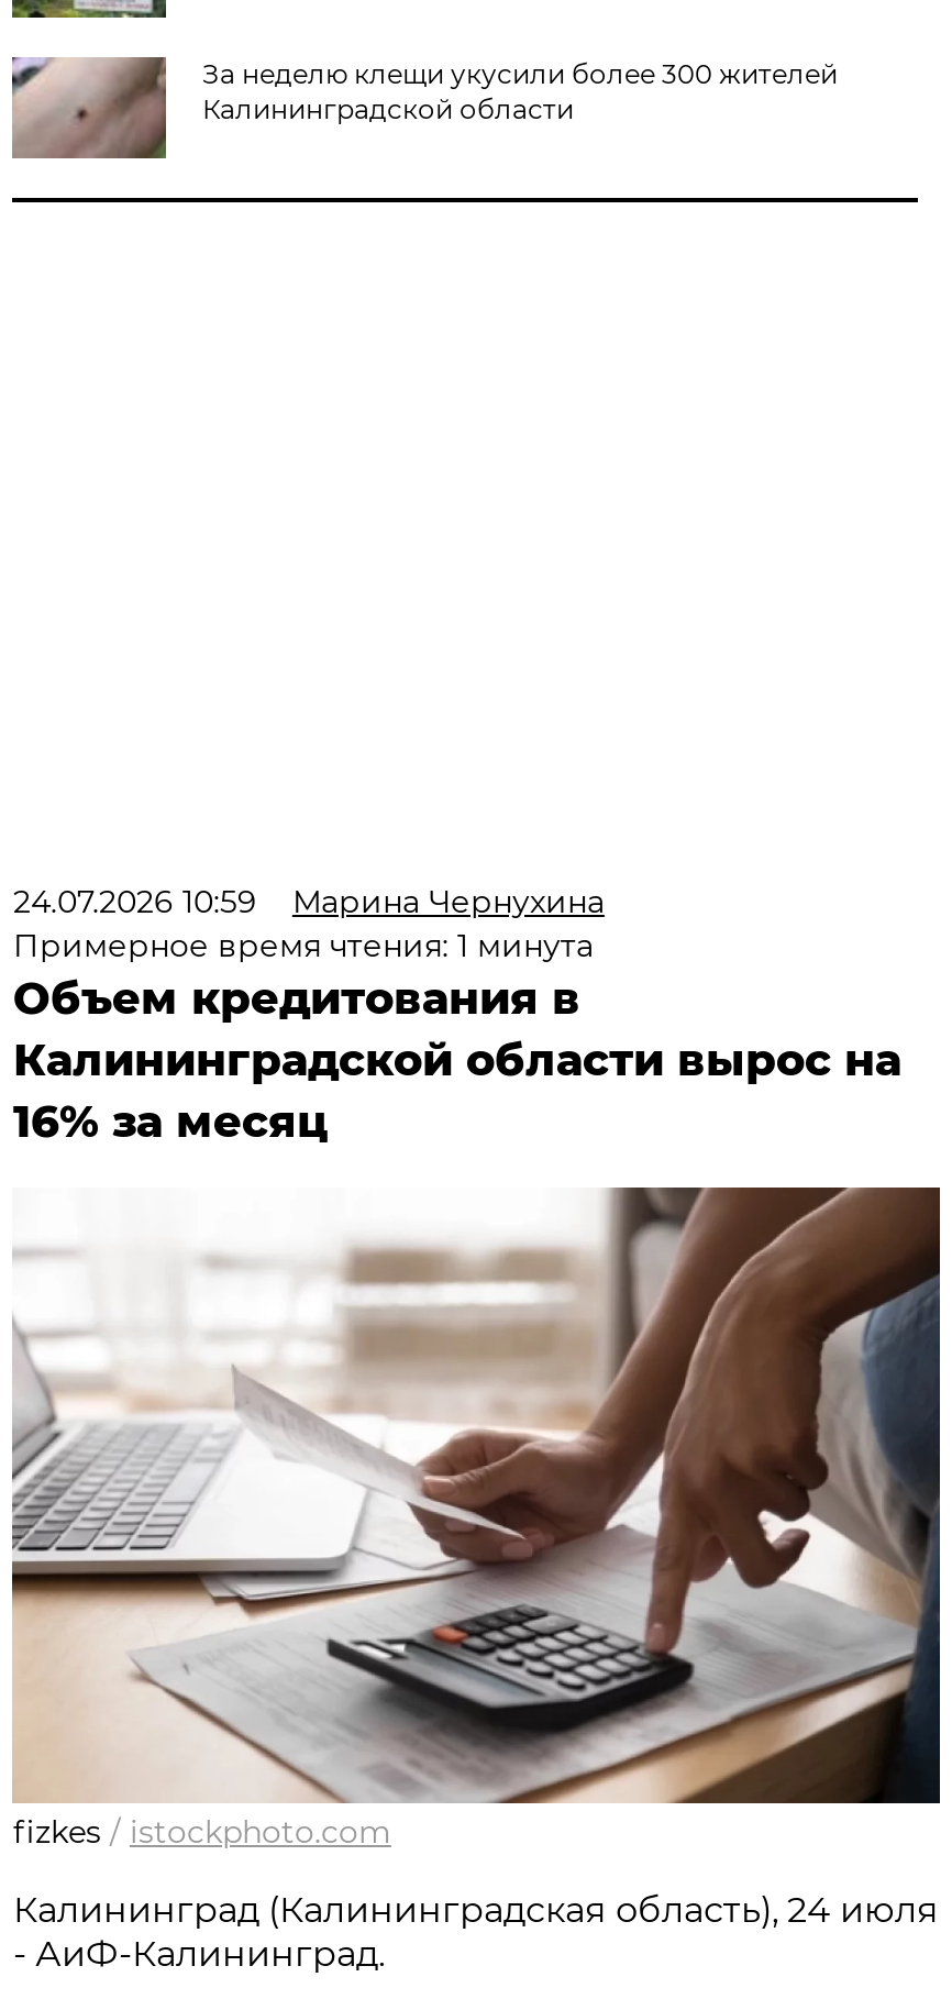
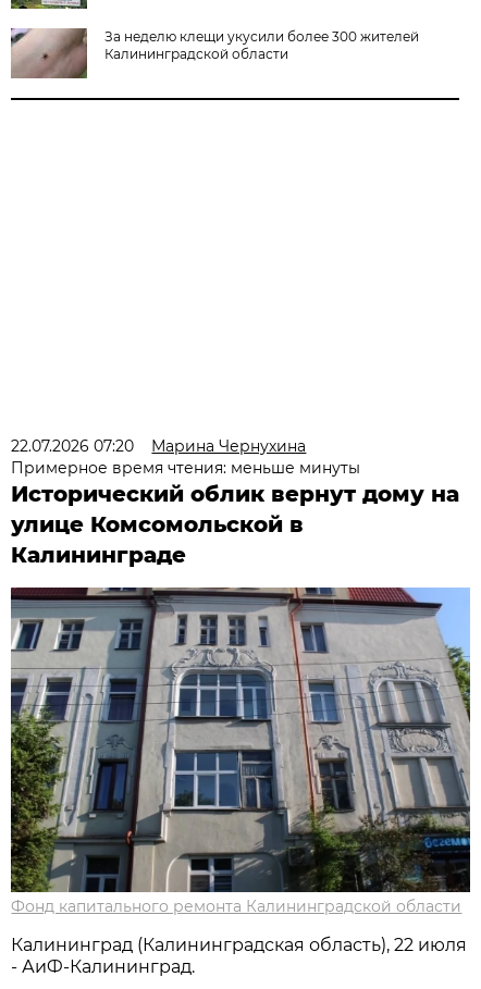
[13,882,604,921] 24.07.2026 10:59 Марина Чернухина -> [11,436,306,456] 22.07.2026 07:20 Марина Чернухина
[13,926,901,1148] Примерное время чтения: 1 минута | Объем кредитования в | Калининградской области вырос на | 16% за месяц -> [11,458,460,568] Примерное время чтения: меньше минуты | Исторический облик вернут дому на | улице Комсомольской в | Калининграде
[10,1185,942,1852] [image] | fizkes / istockphoto.com -> [10,586,471,916] [image] | Фонд капитального ремонта Калининградской области
[13,1889,939,1931] Калининград (Калининградская область), 24 июля -> [11,935,467,955] Калининград (Калининградская область), 22 июля

